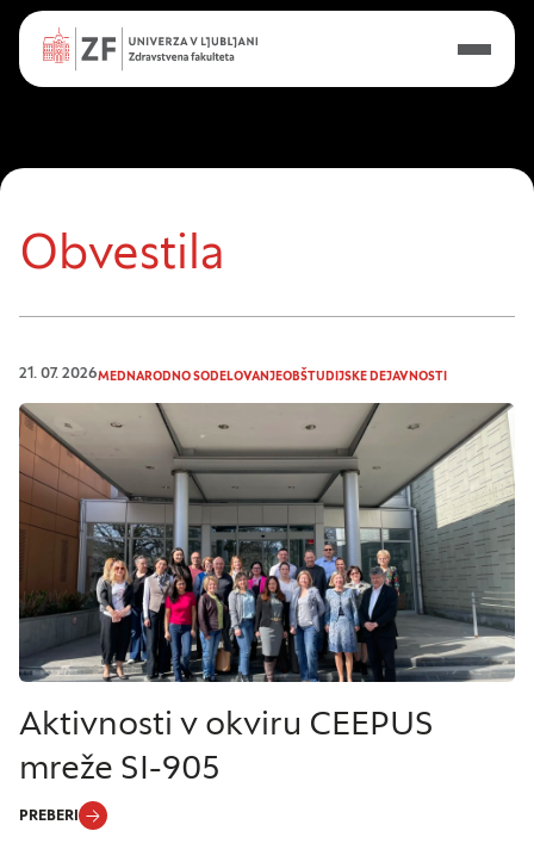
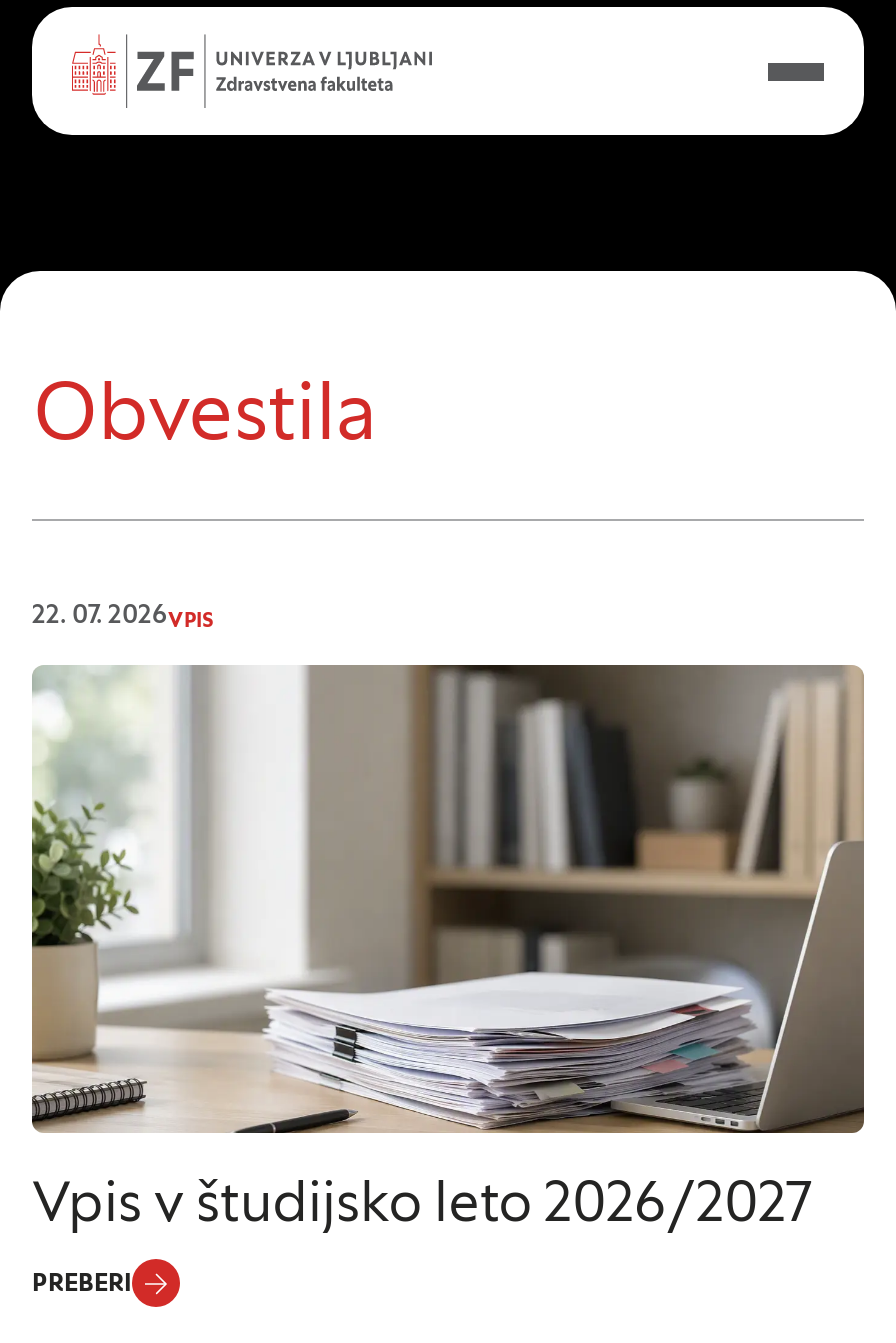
[19,362,447,384] 21. 07. 2026MEDNARODNO SODELOVANJEOBŠTUDIJSKE DEJAVNOSTI -> [32,597,214,633] 22. 07. 2026VPIS
[18,402,514,788] [image] | Aktivnosti v okviru CEEPUS | mreže SI-905 -> [30,665,864,1237] [image] | Vpis v študijsko leto 2026/2027

